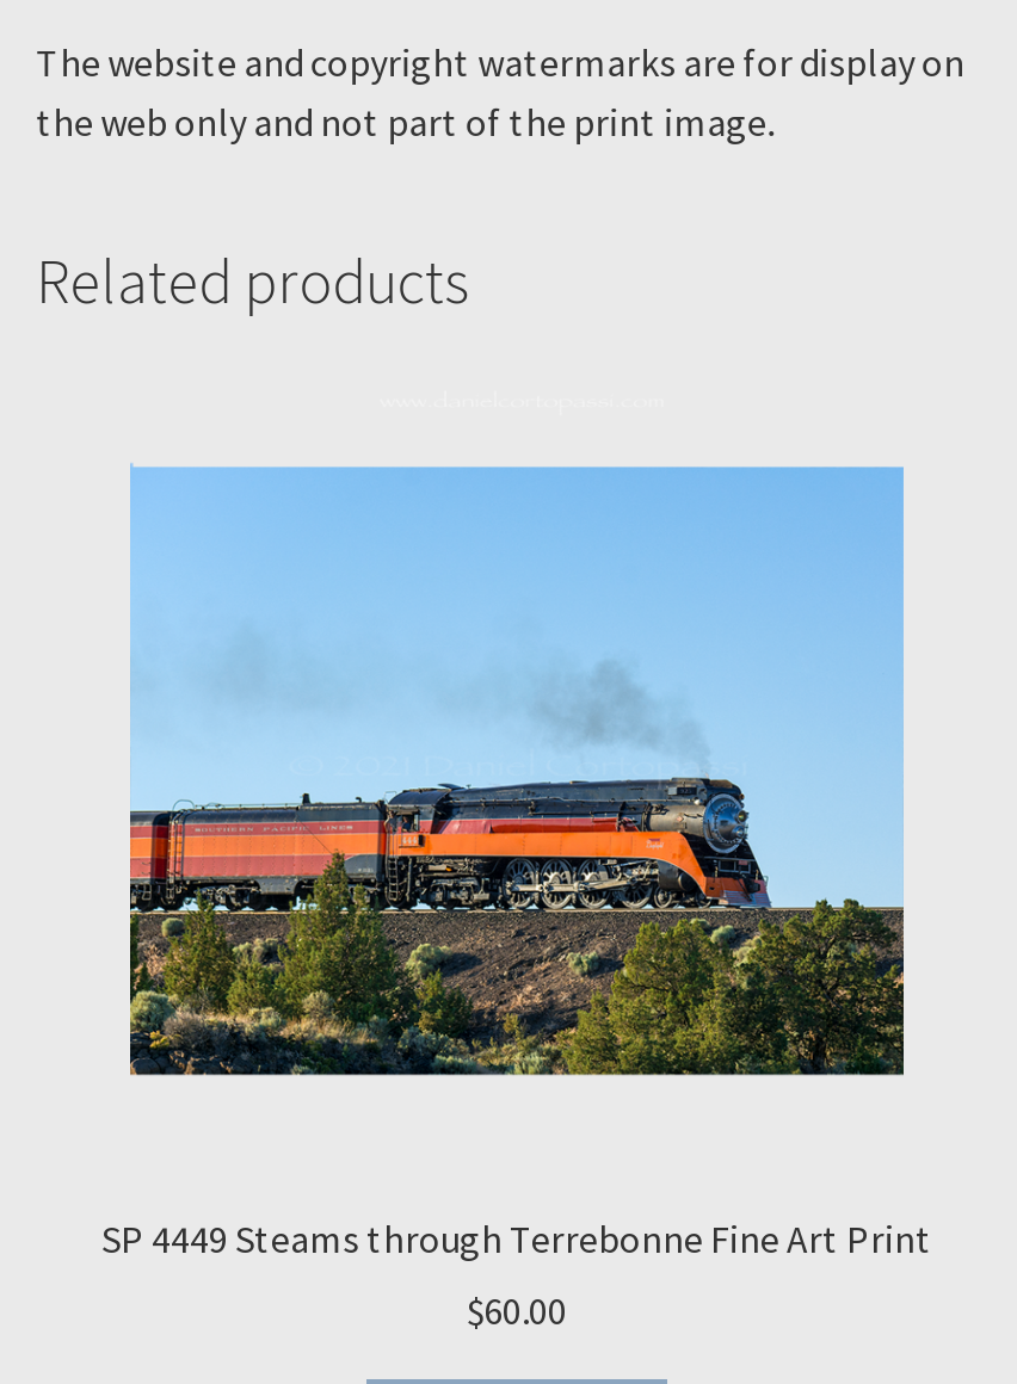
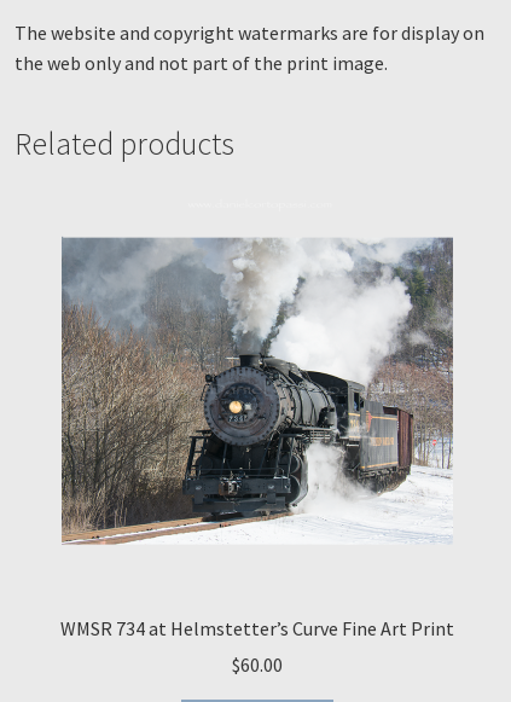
[128,465,906,1079] [image] -> [60,237,454,546] [image]
[101,1214,932,1262] SP 4449 Steams through Terrebonne Fine Art Print -> [60,616,454,640] WMSR 734 at Helmstetter’s Curve Fine Art Print

